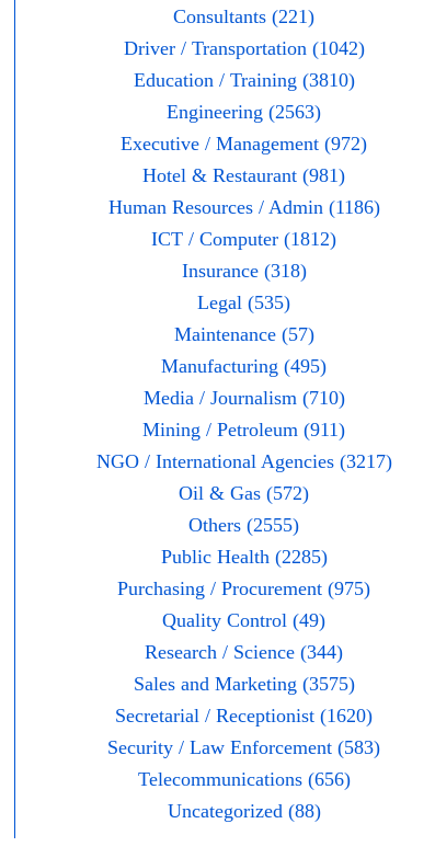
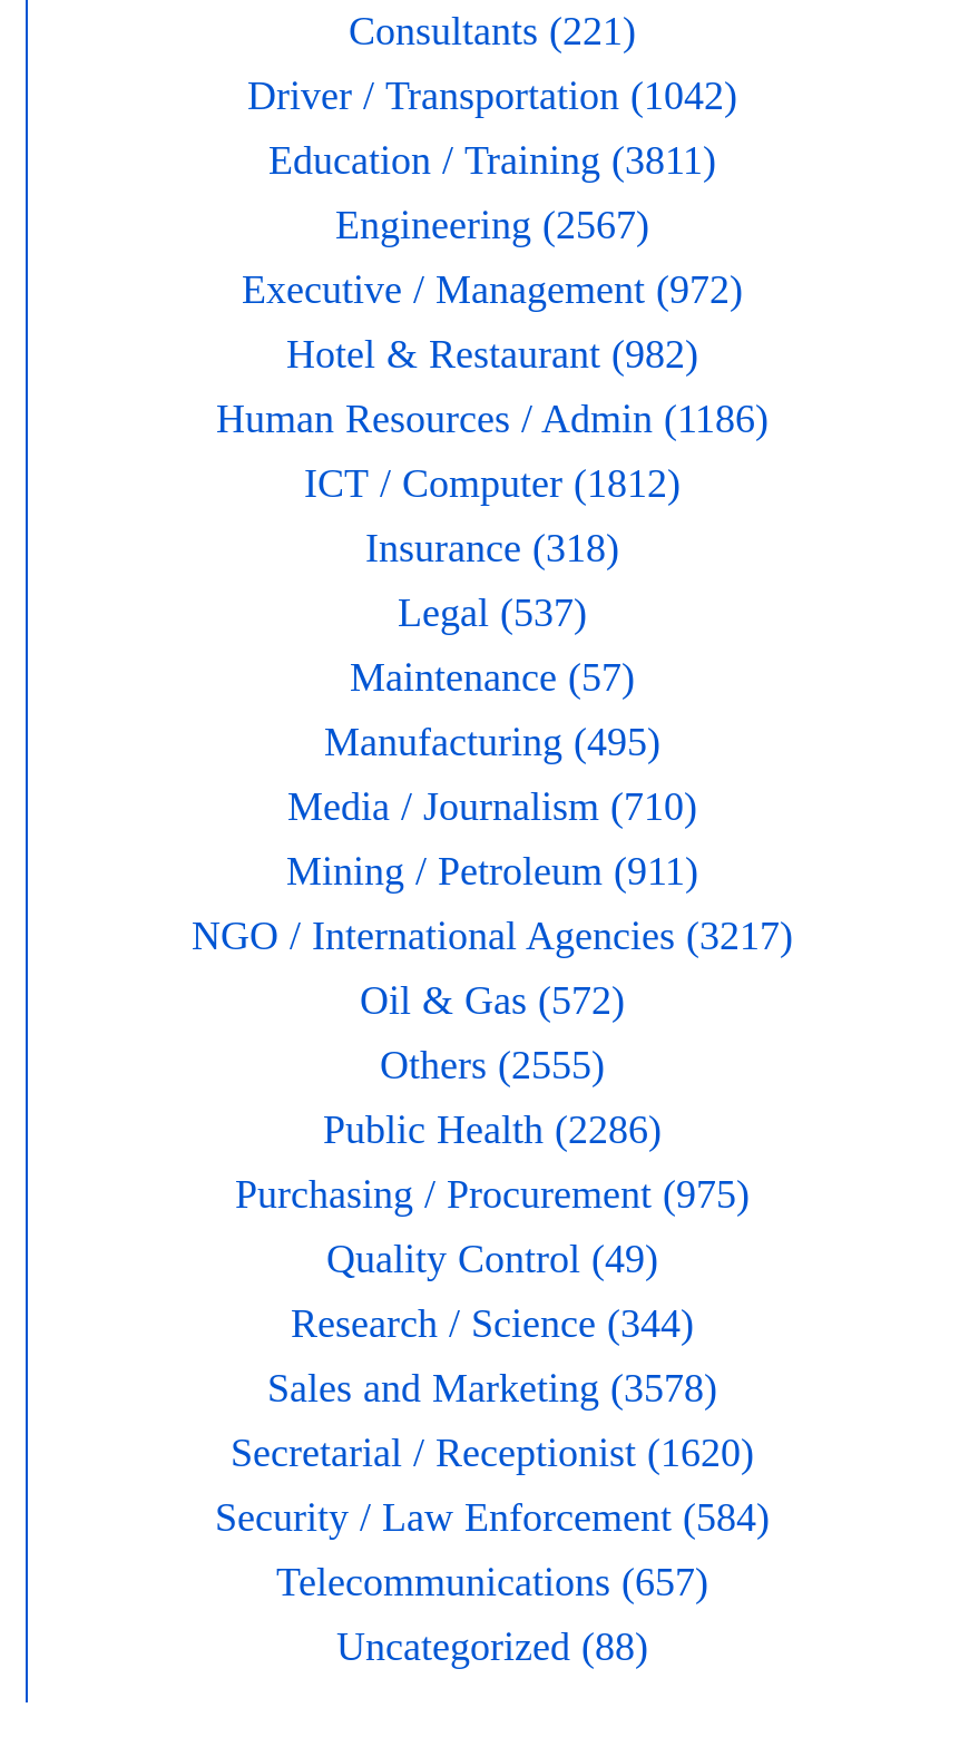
[133,69,354,91] Education / Training (3810) -> [268,138,716,183] Education / Training (3811)
[167,101,321,123] Engineering (2563) -> [335,203,649,248] Engineering (2567)
[142,164,345,186] Hotel & Restaurant (981) -> [286,332,698,377] Hotel & Restaurant (982)
[197,292,290,314] Legal (535) -> [398,591,587,635] Legal (537)
[161,546,327,568] Public Health (2285) -> [323,1108,662,1152] Public Health (2286)
[133,673,354,695] Sales and Marketing (3575) -> [267,1366,717,1411] Sales and Marketing (3578)
[107,736,380,758] Security / Law Enforcement (583) -> [215,1495,770,1540] Security / Law Enforcement (584)
[138,768,350,790] Telecommunications (656) -> [276,1560,708,1605] Telecommunications (657)

